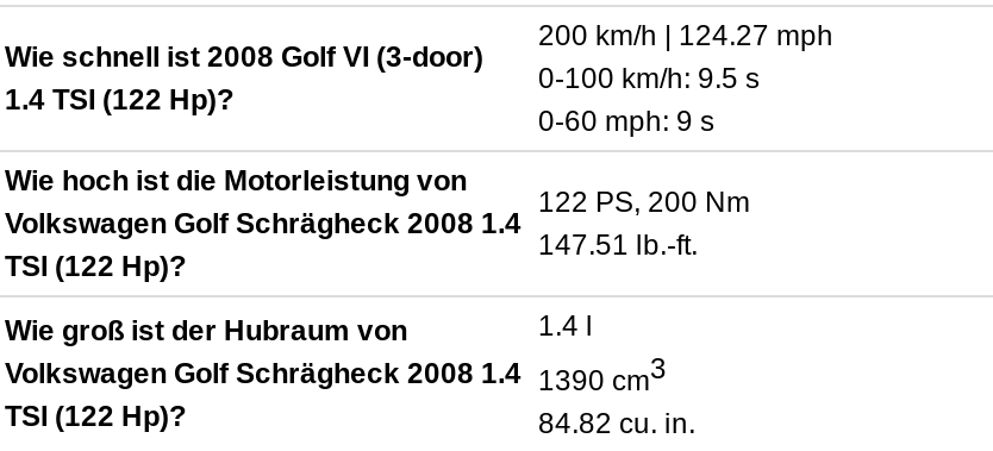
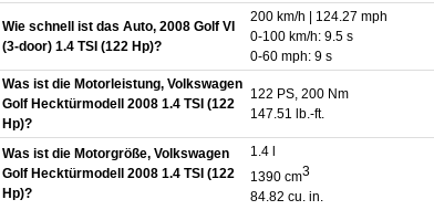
[5,40,483,116] Wie schnell ist 2008 Golf VI (3-door) | 1.4 TSI (122 Hp)? -> [2,18,235,54] Wie schnell ist das Auto, 2008 Golf VI | (3-door) 1.4 TSI (122 Hp)?
[5,164,522,282] Wie hoch ist die Motorleistung von | Volkswagen Golf Schrägheck 2008 1.4 | TSI (122 Hp)? -> [2,76,242,131] Was ist die Motorleistung, Volkswagen | Golf Hecktürmodell 2008 1.4 TSI (122 | Hp)?
[5,313,522,432] Wie groß ist der Hubraum von | Volkswagen Golf Schrägheck 2008 1.4 | TSI (122 Hp)? -> [2,146,235,201] Was ist die Motorgröße, Volkswagen | Golf Hecktürmodell 2008 1.4 TSI (122 | Hp)?

